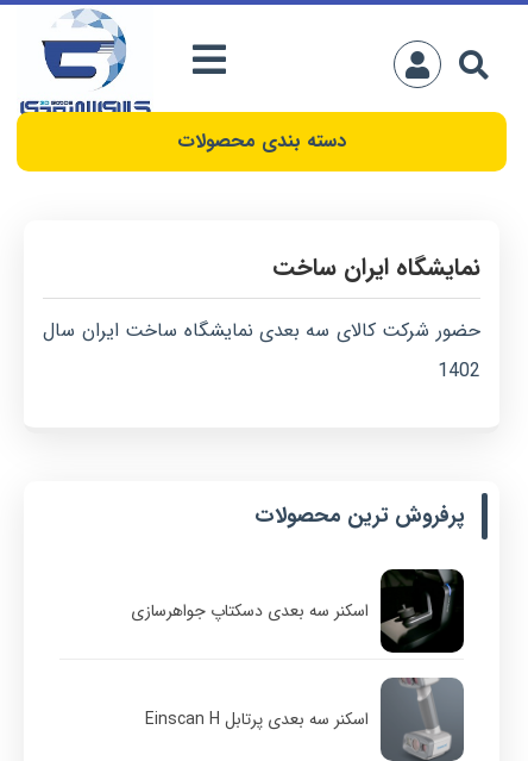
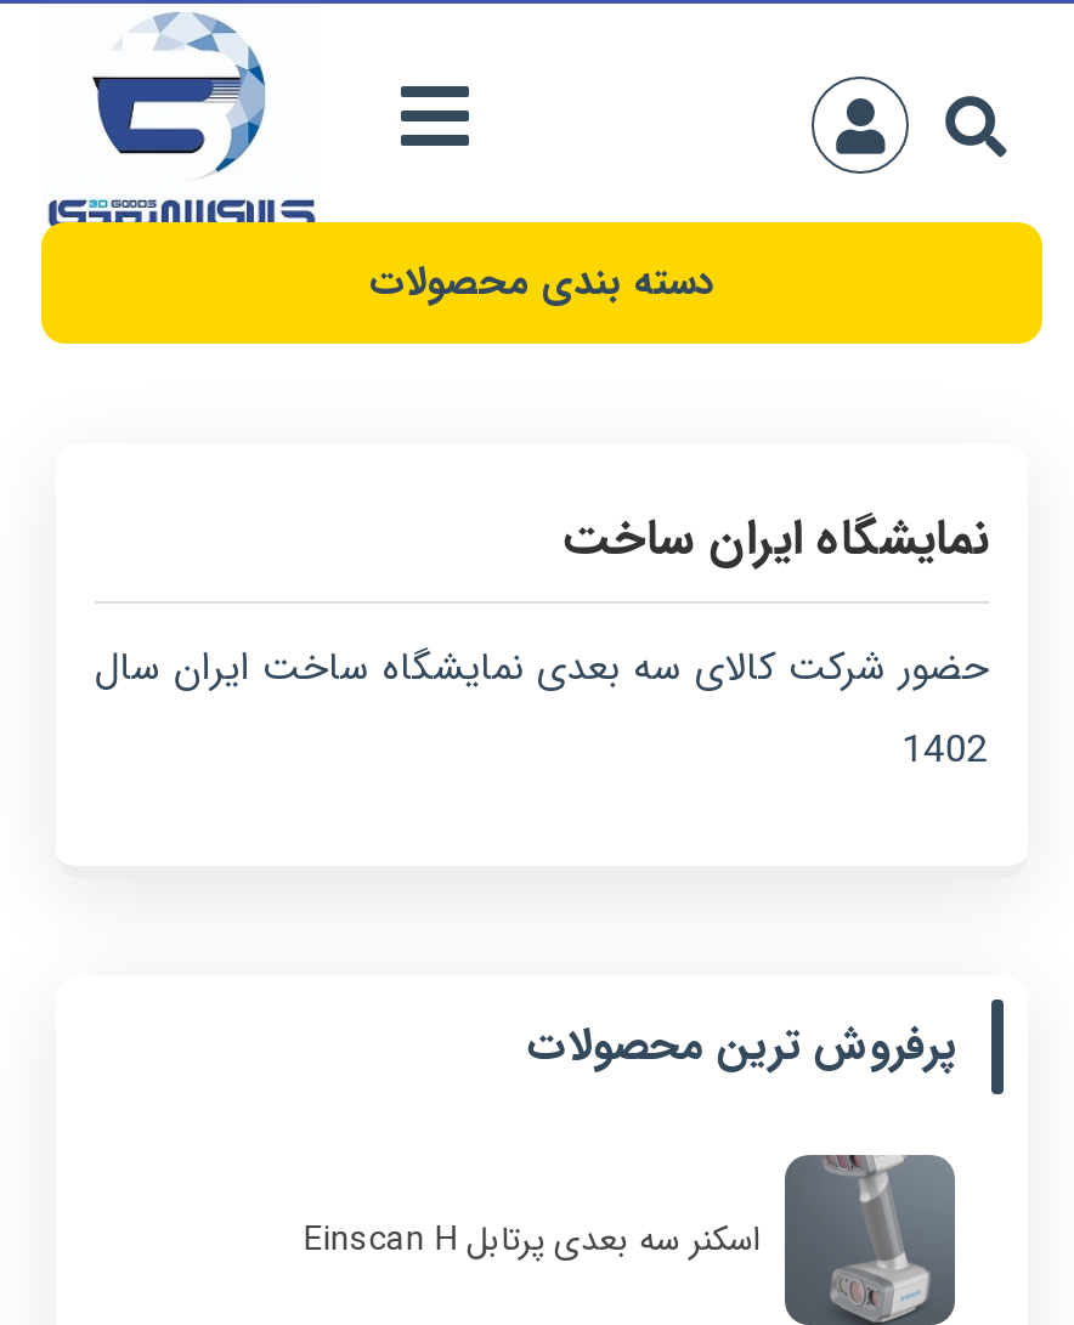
[131,568,465,654] [image] | اسکنر سه بعدی دسکتاپ جواهرسازی -> none

